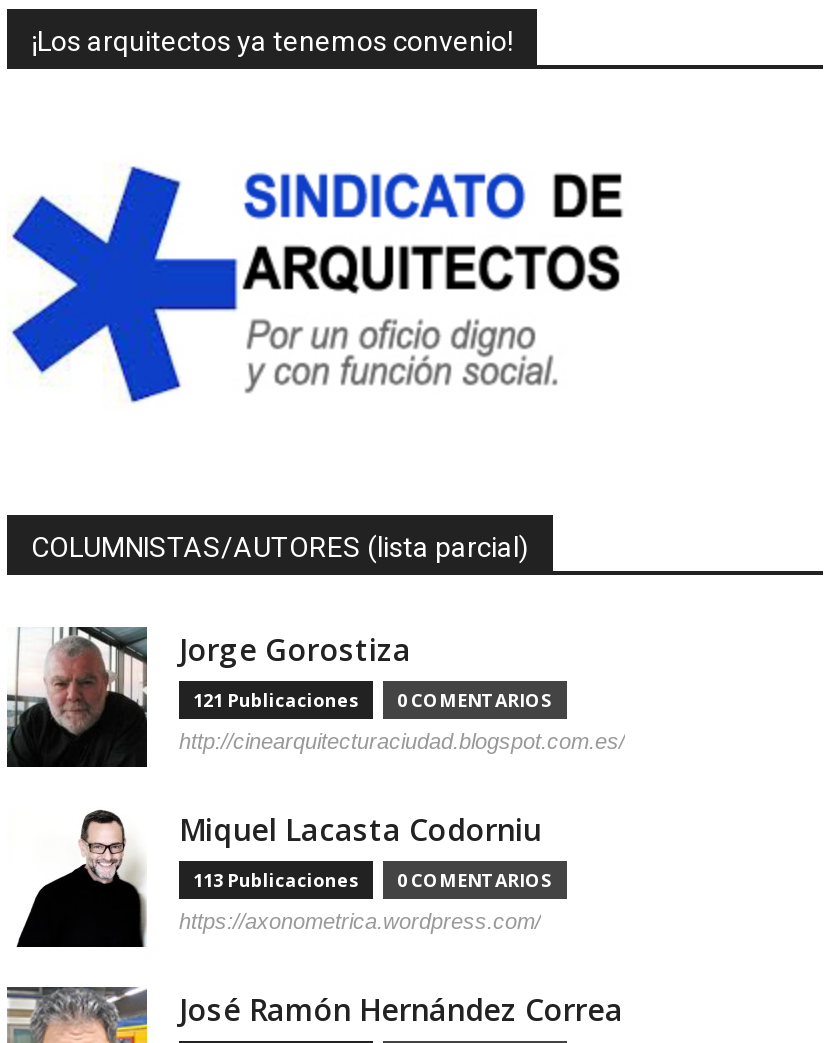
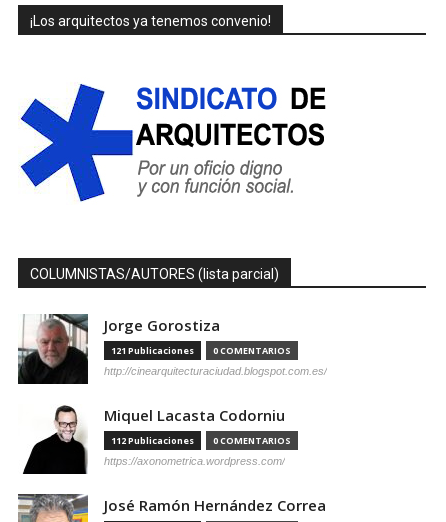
[193,867,359,893] 113 Publicaciones -> [111,434,194,447] 112 Publicaciones

